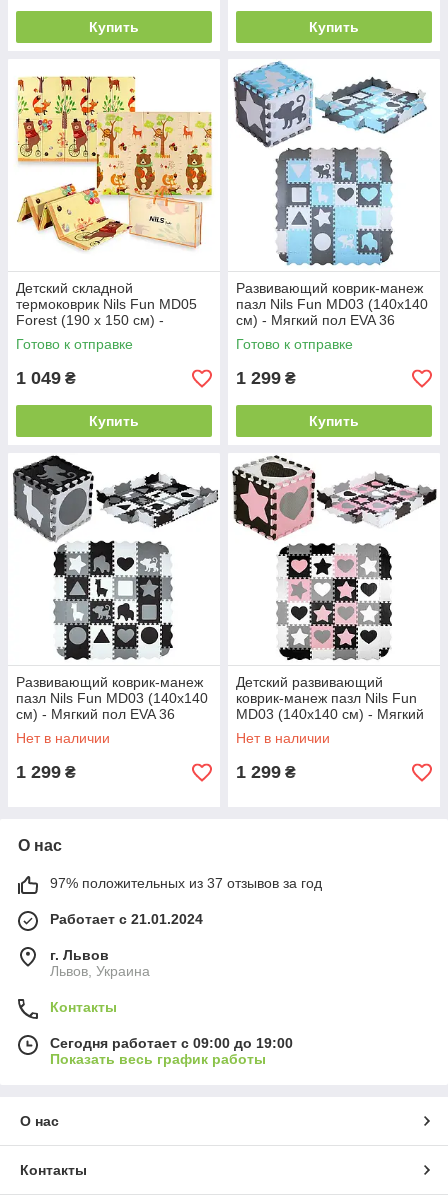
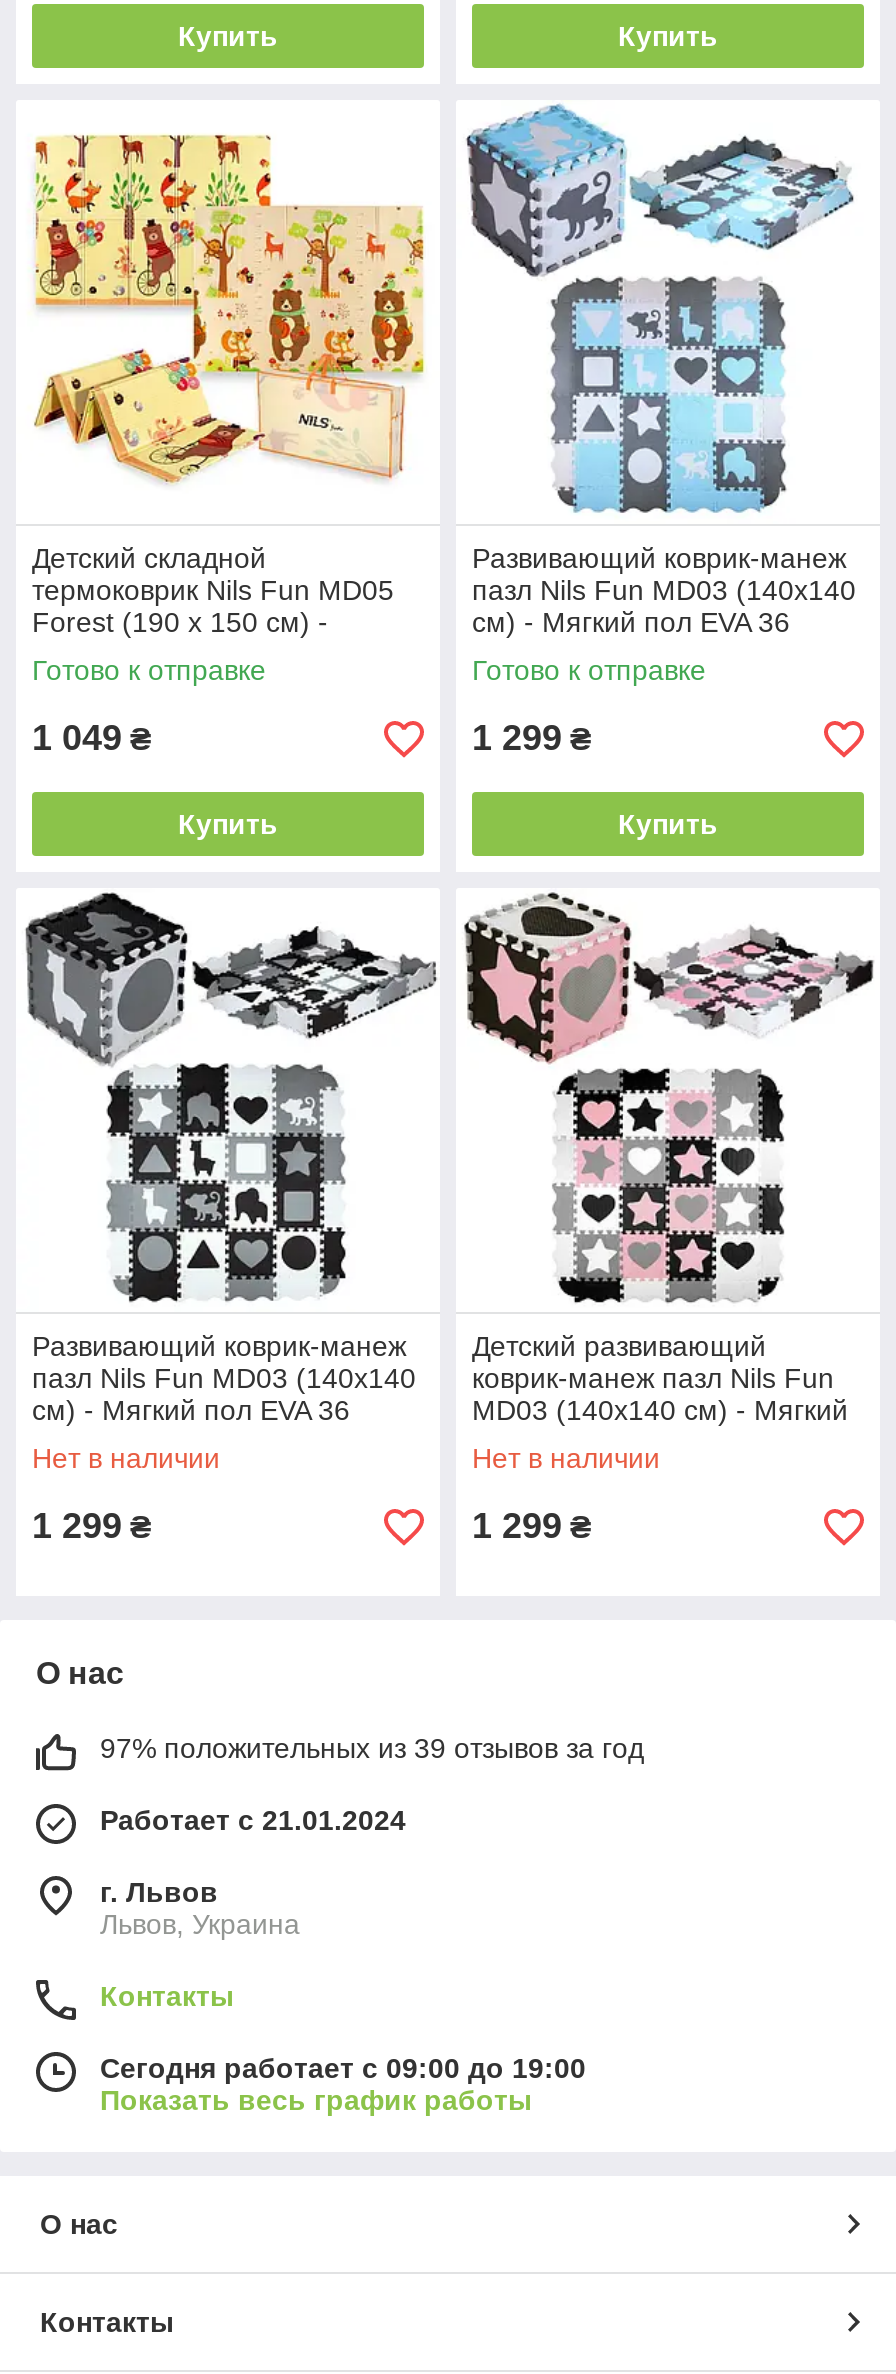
[50,875,322,891] 97% положительных из 37 отзывов за год -> [100,1732,644,1764] 97% положительных из 39 отзывов за год

